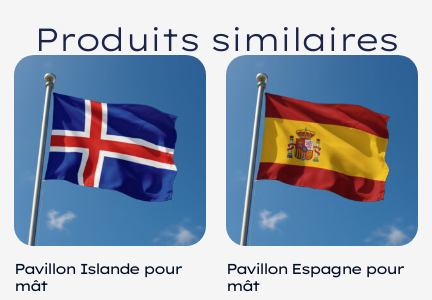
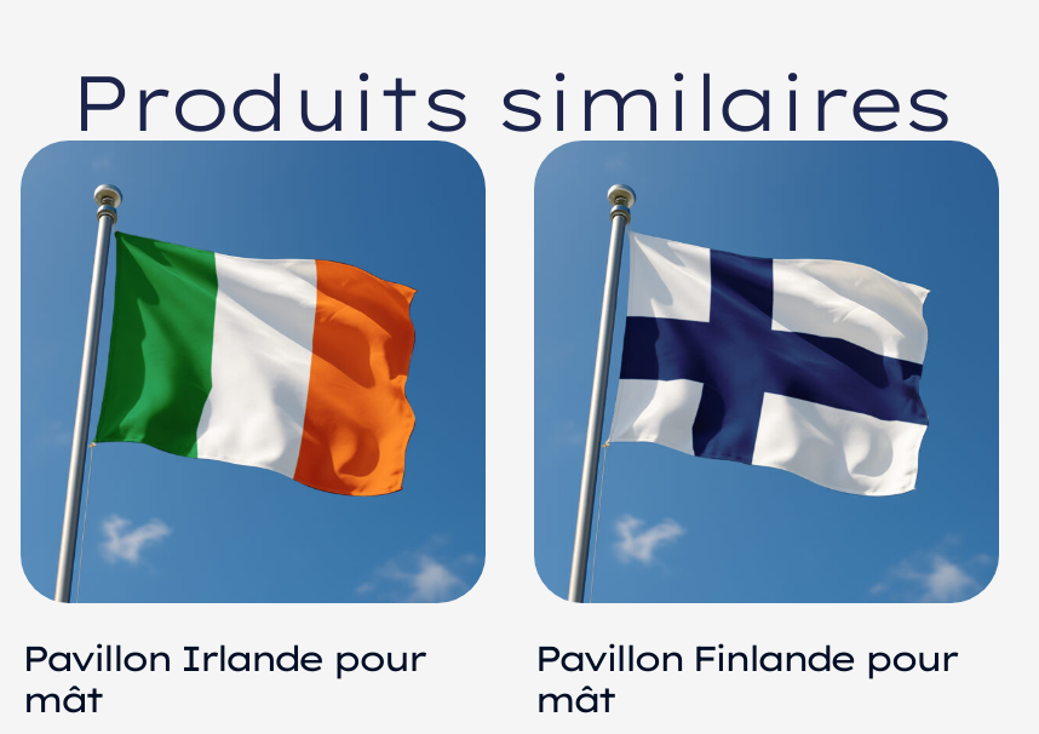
[44,93,178,202] [image] -> [96,233,418,499] [image]
[256,92,390,203] [image] -> [607,233,931,499] [image]
[14,260,181,278] Pavillon Islande pour -> [22,638,424,681] Pavillon Irlande pour
[226,260,403,278] Pavillon Espagne pour -> [534,638,955,681] Pavillon Finlande pour

